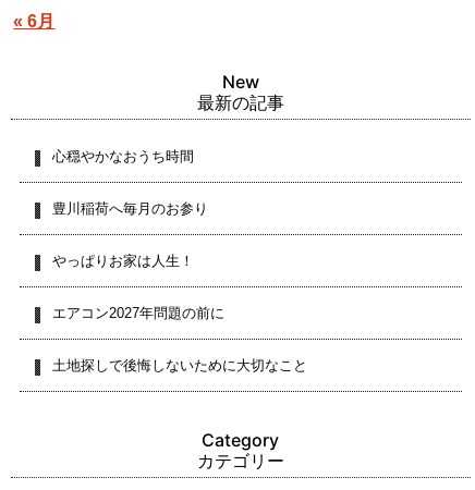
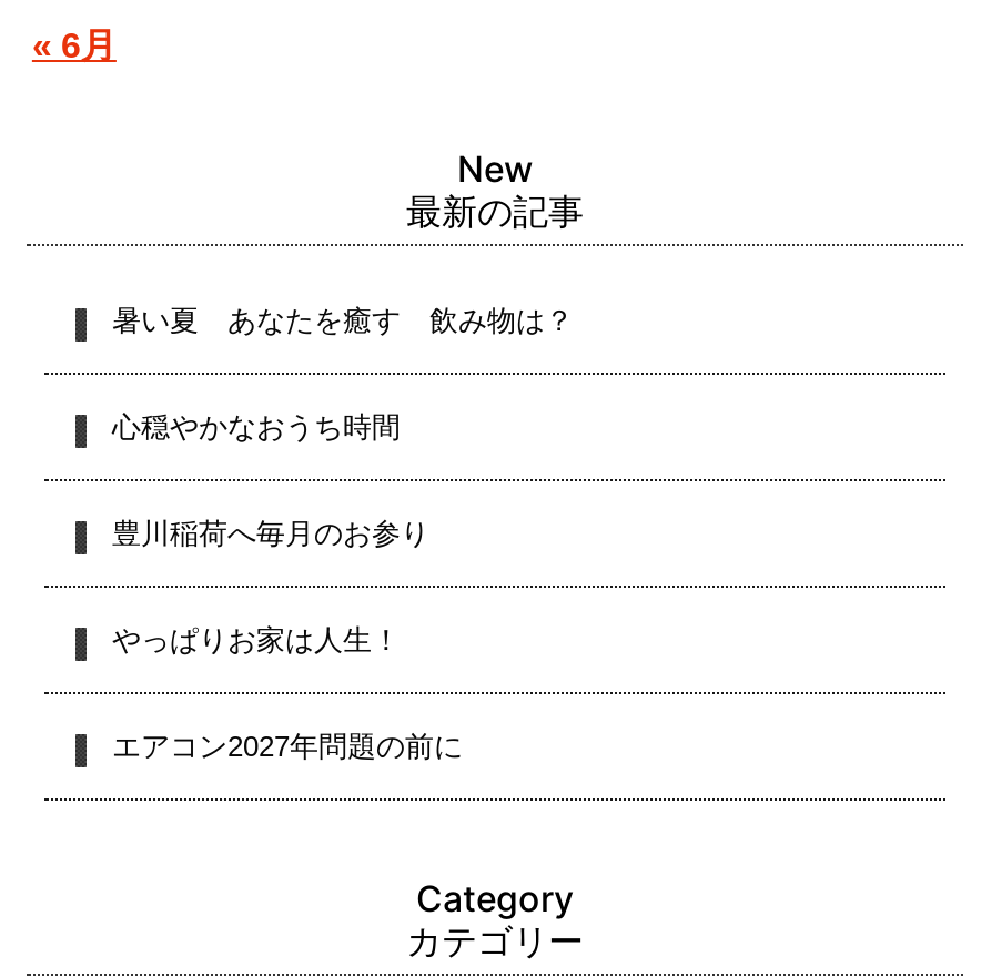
none -> [112,304,574,338] 暑い夏 あなたを癒す 飲み物は？
moved [53,148,225,321] -> [112,411,463,763]: 心穏やかなおうち時間 | 豊川稲荷へ毎月のお参り | やっぱりお家は人生！ | エアコン2027年問題の前に
[53,357,308,374] 土地探しで後悔しないために大切なこと -> none

